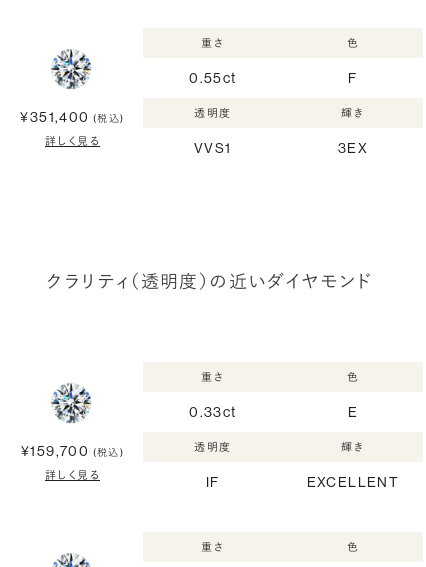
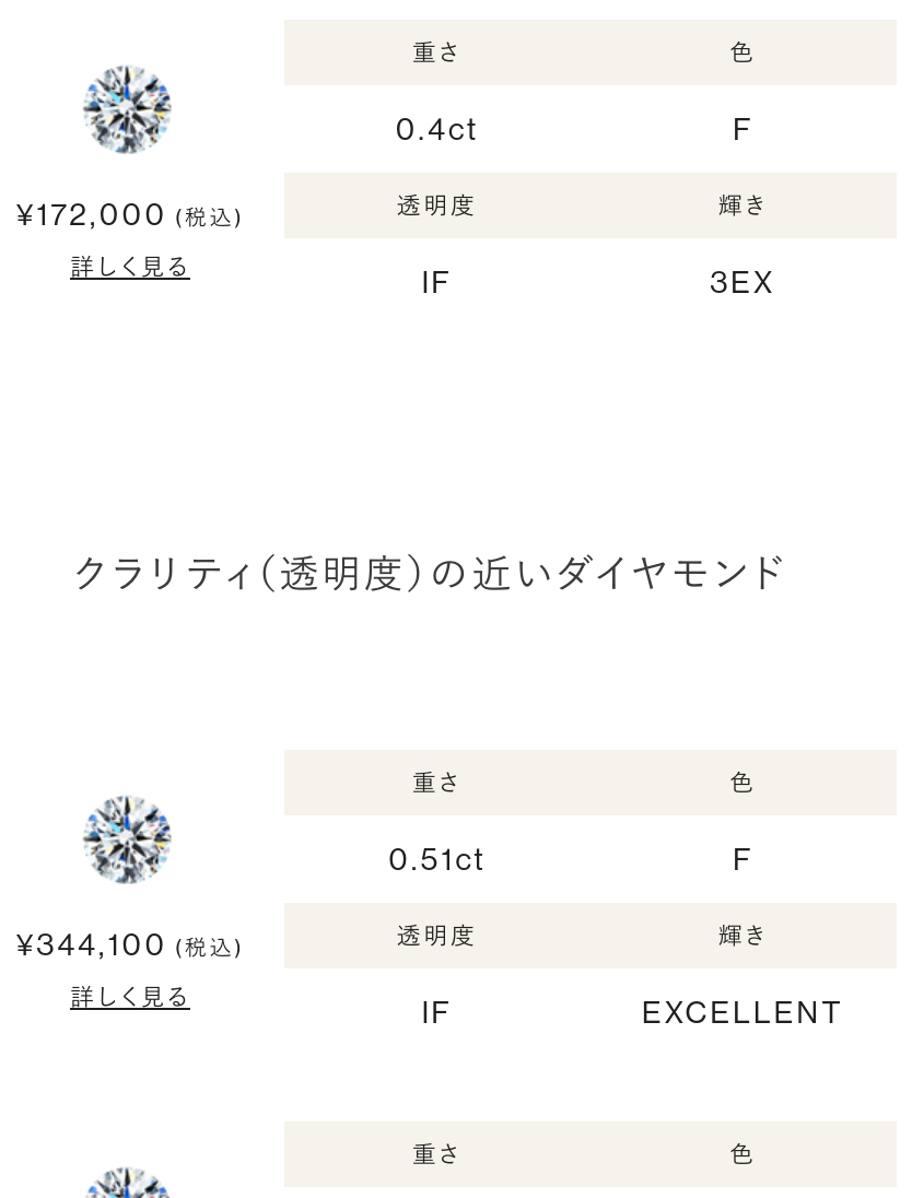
[189,69,236,87] 0.55ct -> [395,110,479,149] 0.4ct
[20,108,125,126] ¥351,400 (税込) -> [16,194,244,233] ¥172,000 (税込)
[194,139,232,157] VVS1 -> [422,263,452,302] IF
[189,403,236,421] 0.33ct -> [388,840,486,879] 0.51ct
[348,403,358,421] E -> [733,840,753,879] F
[21,442,124,460] ¥159,700 (税込) -> [16,924,244,963] ¥344,100 (税込)

